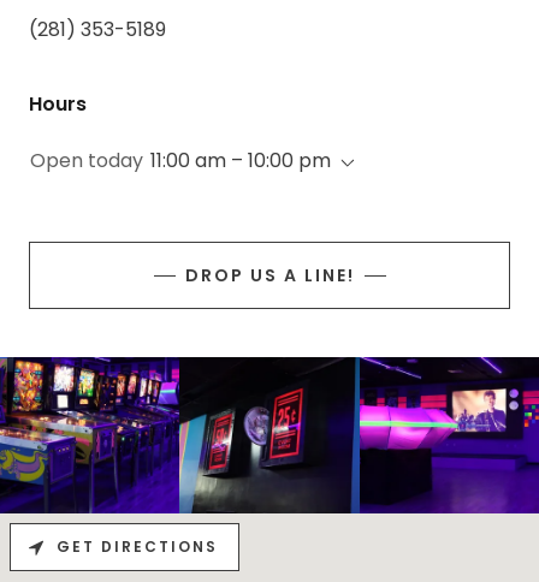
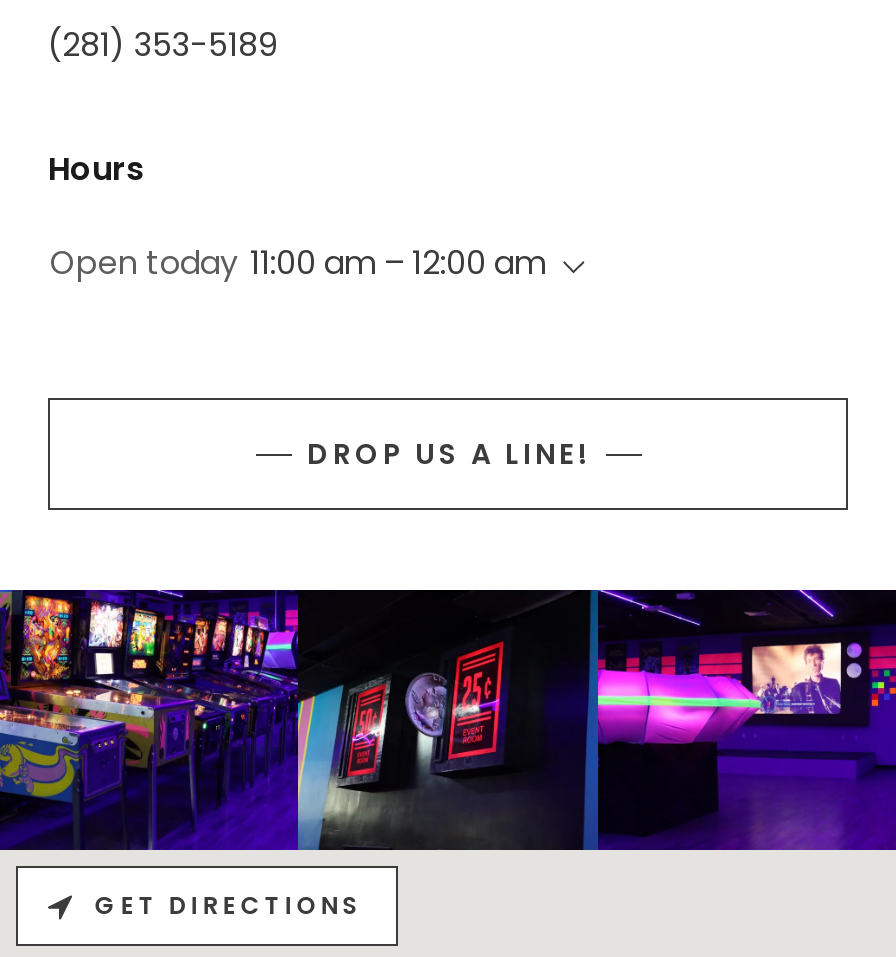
[30,147,331,175] Open today 11:00 am – 10:00 pm -> [50,241,546,287] Open today 11:00 am – 12:00 am

